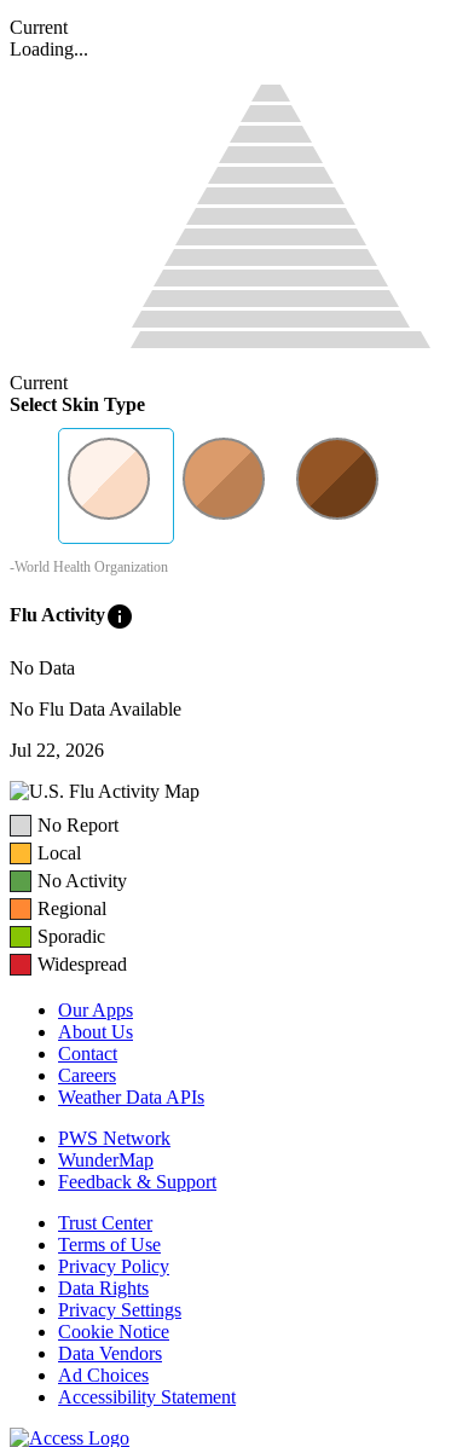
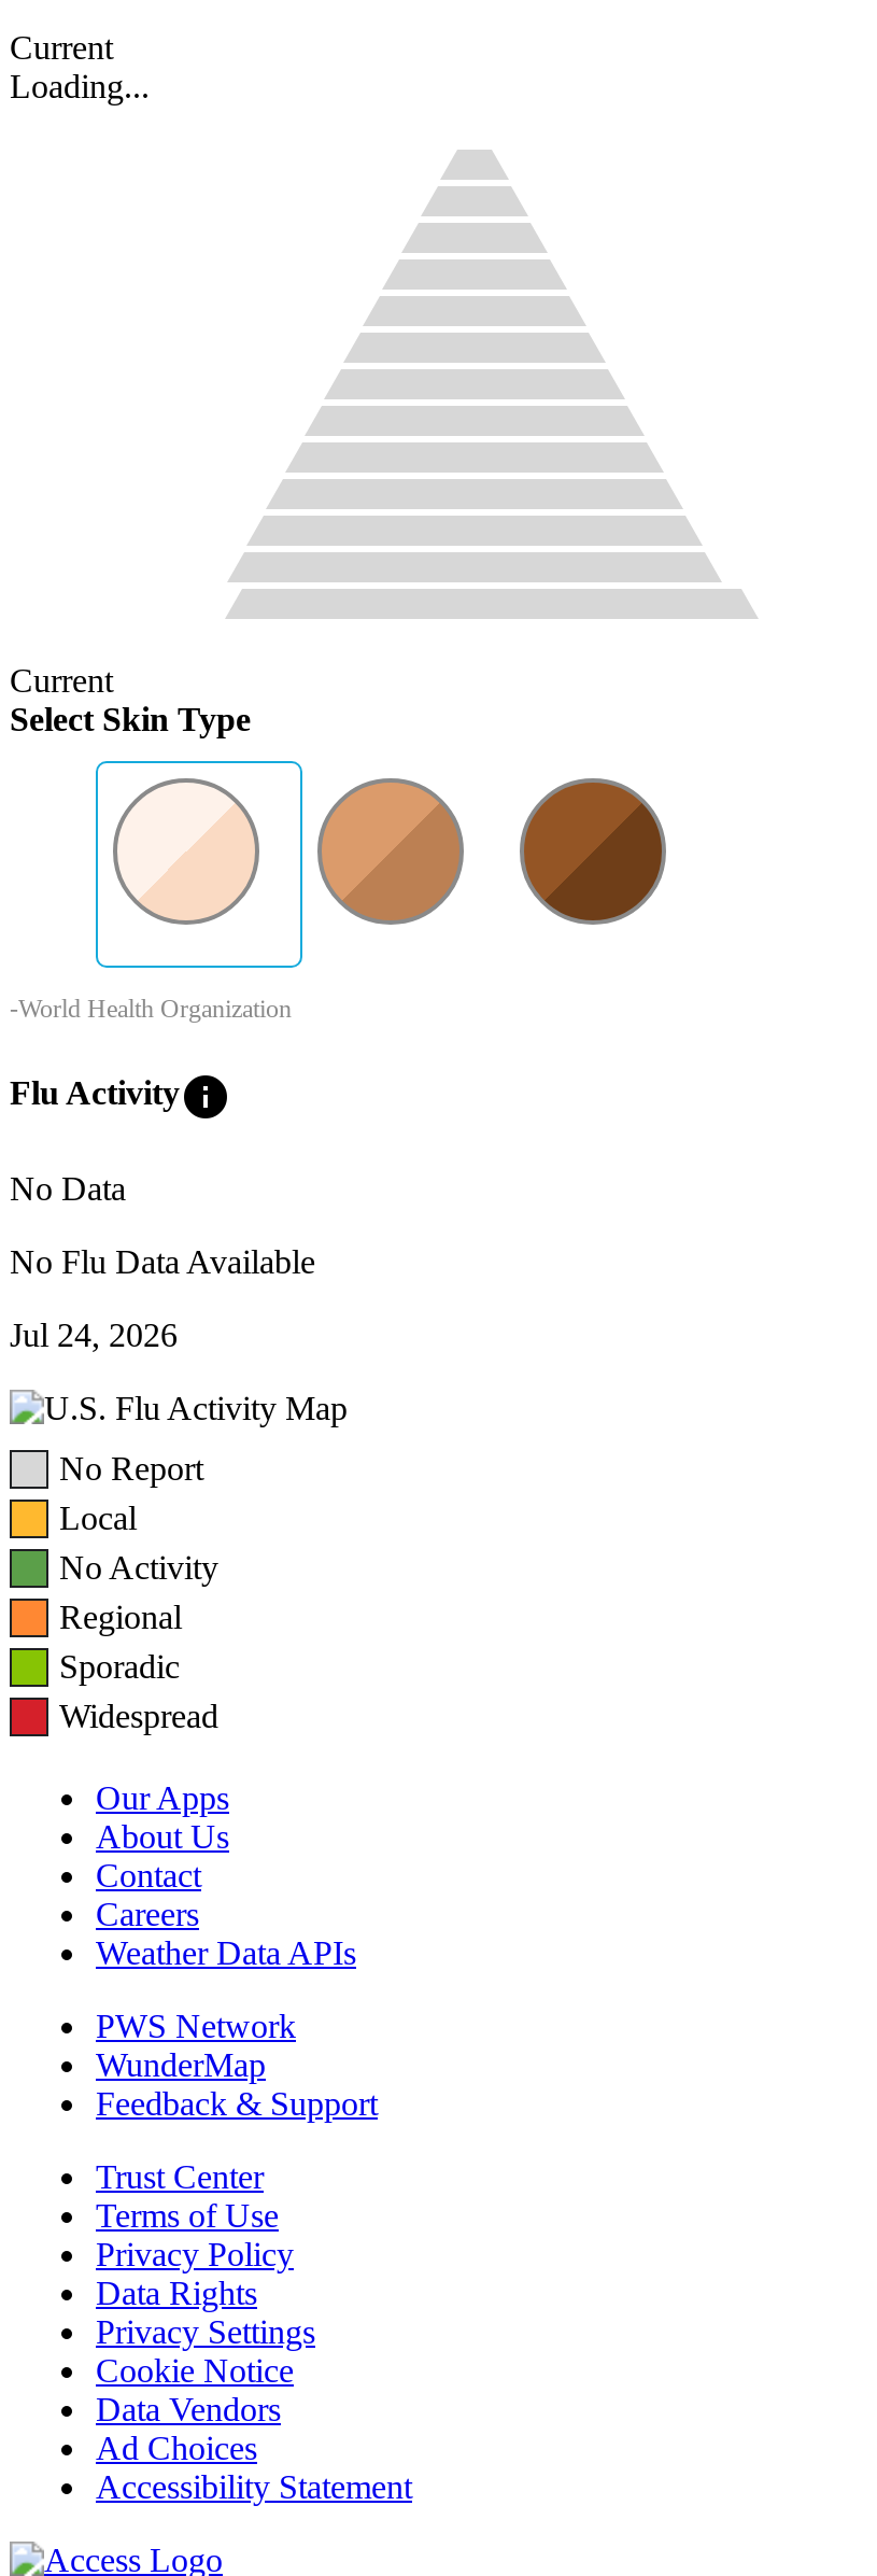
[10,739,104,760] Jul 22, 2026 -> [10,1316,178,1352] Jul 24, 2026

